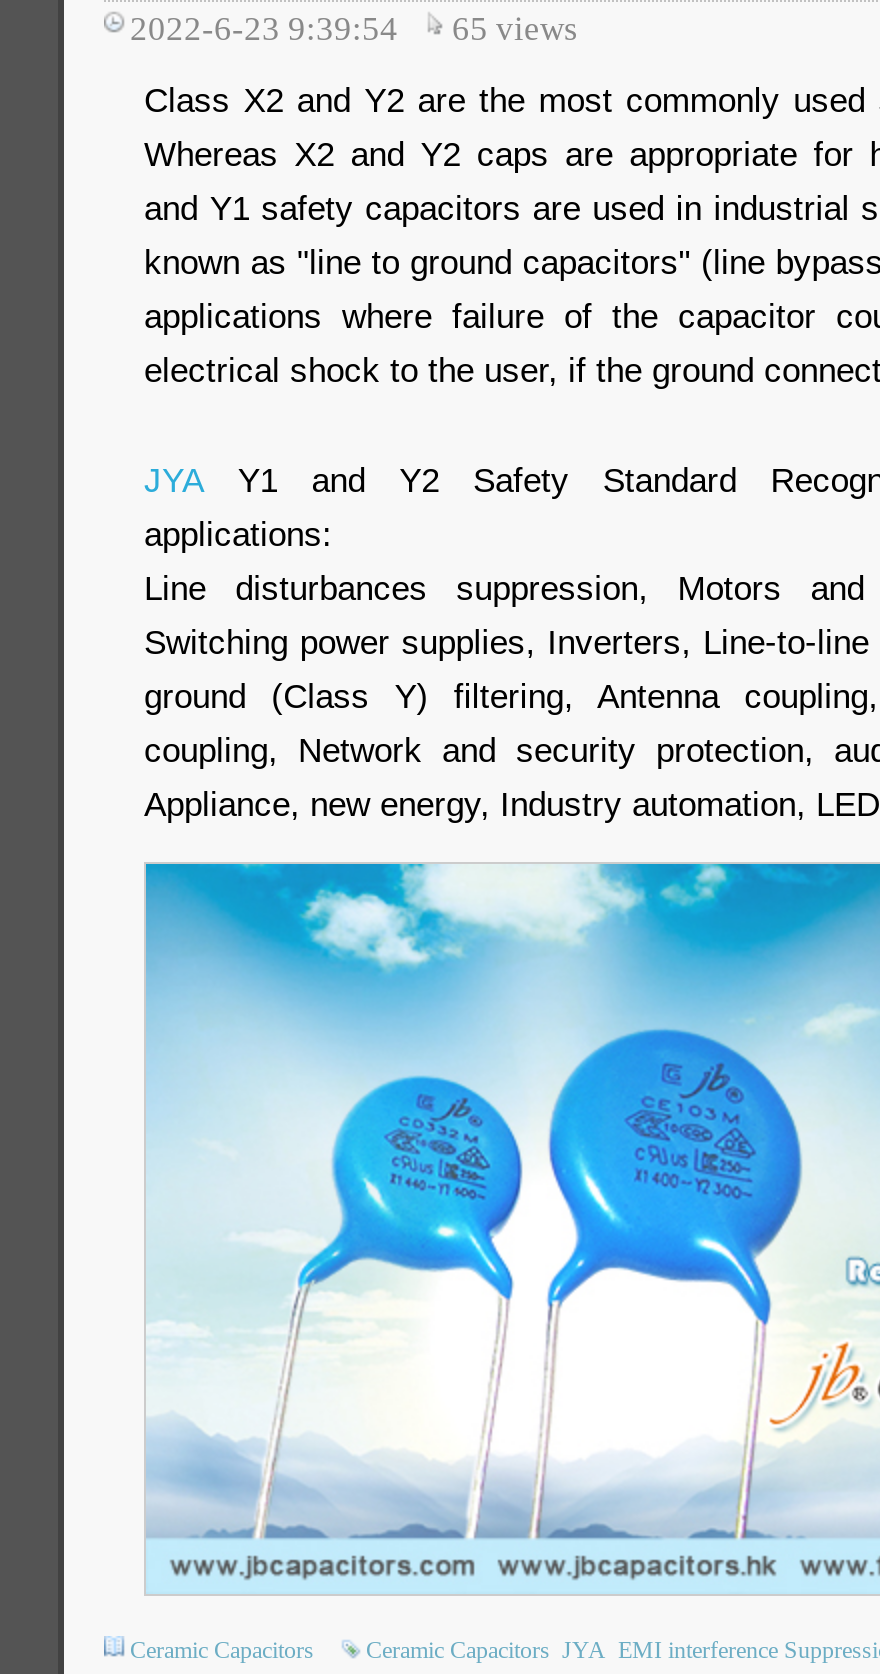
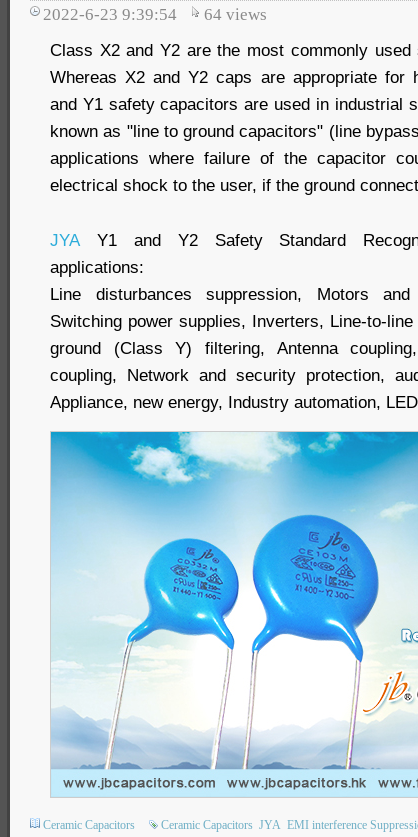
[130,10,578,48] 2022-6-23 9:39:54 65 views -> [43,5,267,24] 2022-6-23 9:39:54 64 views

